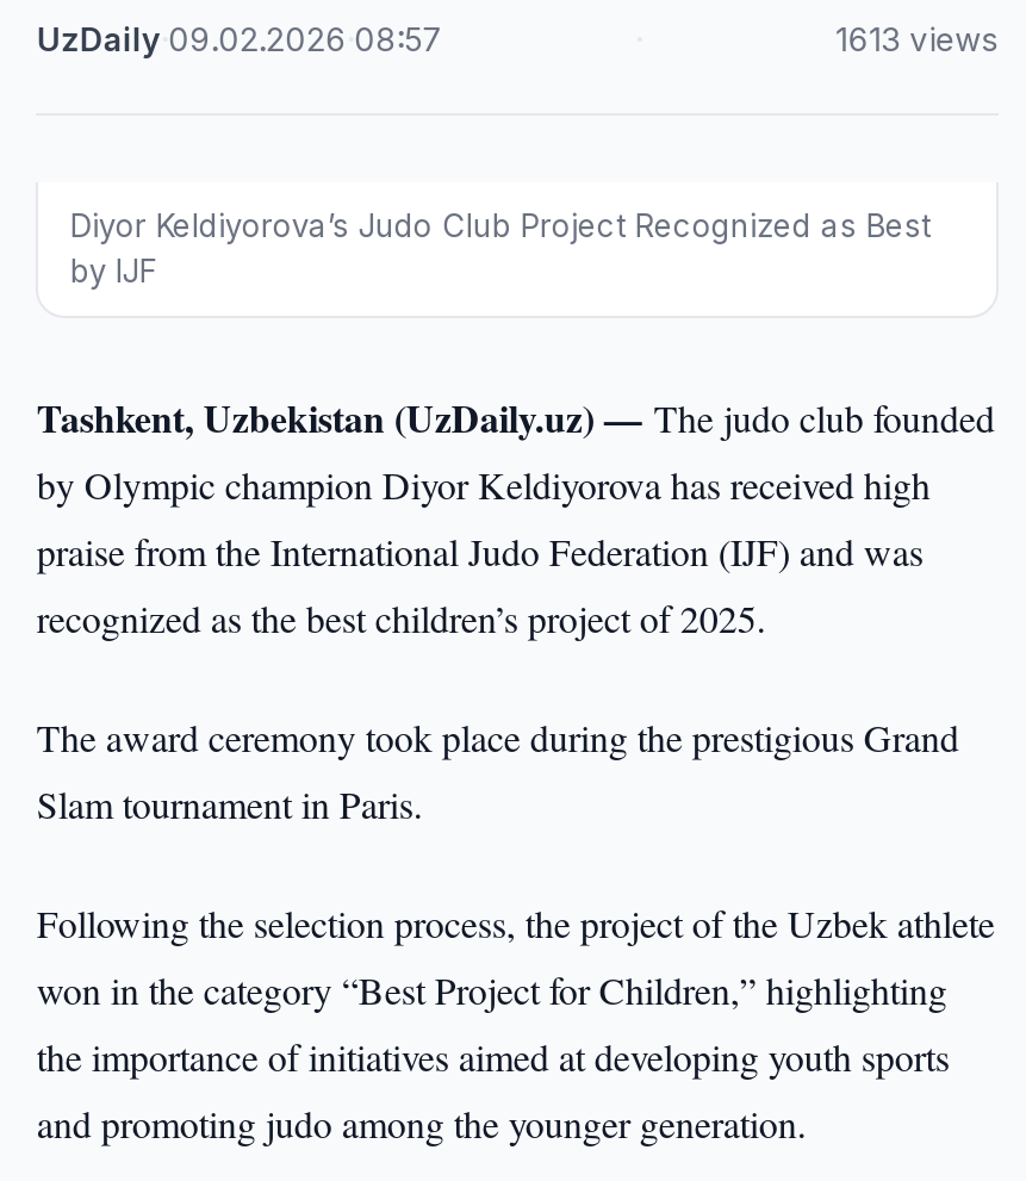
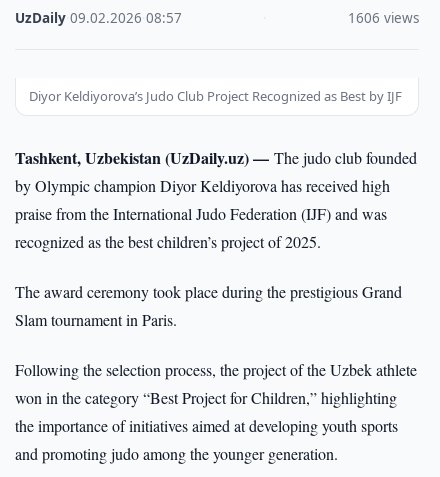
[836,20,998,58] 1613 views -> [348,9,419,27] 1606 views

